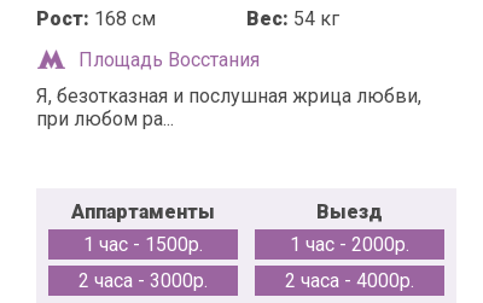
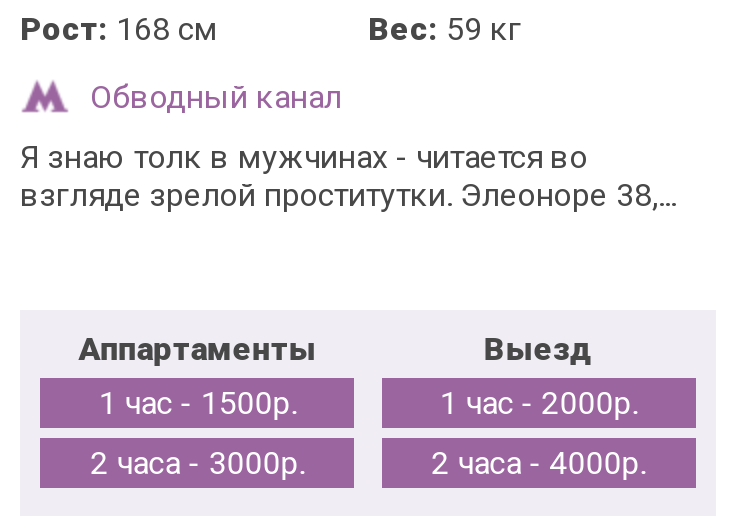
[246,7,339,30] Вес: 54 кг -> [368,10,522,48] Вес: 59 кг
[78,48,260,71] Площадь Восстания -> [90,78,342,116] Обводный канал
[36,85,421,130] Я, безотказная и послушная жрица любви, | при любом ра... -> [20,138,676,214] Я знаю толк в мужчинах - читается во | взгляде зрелой проститутки. Элеоноре 38,...

